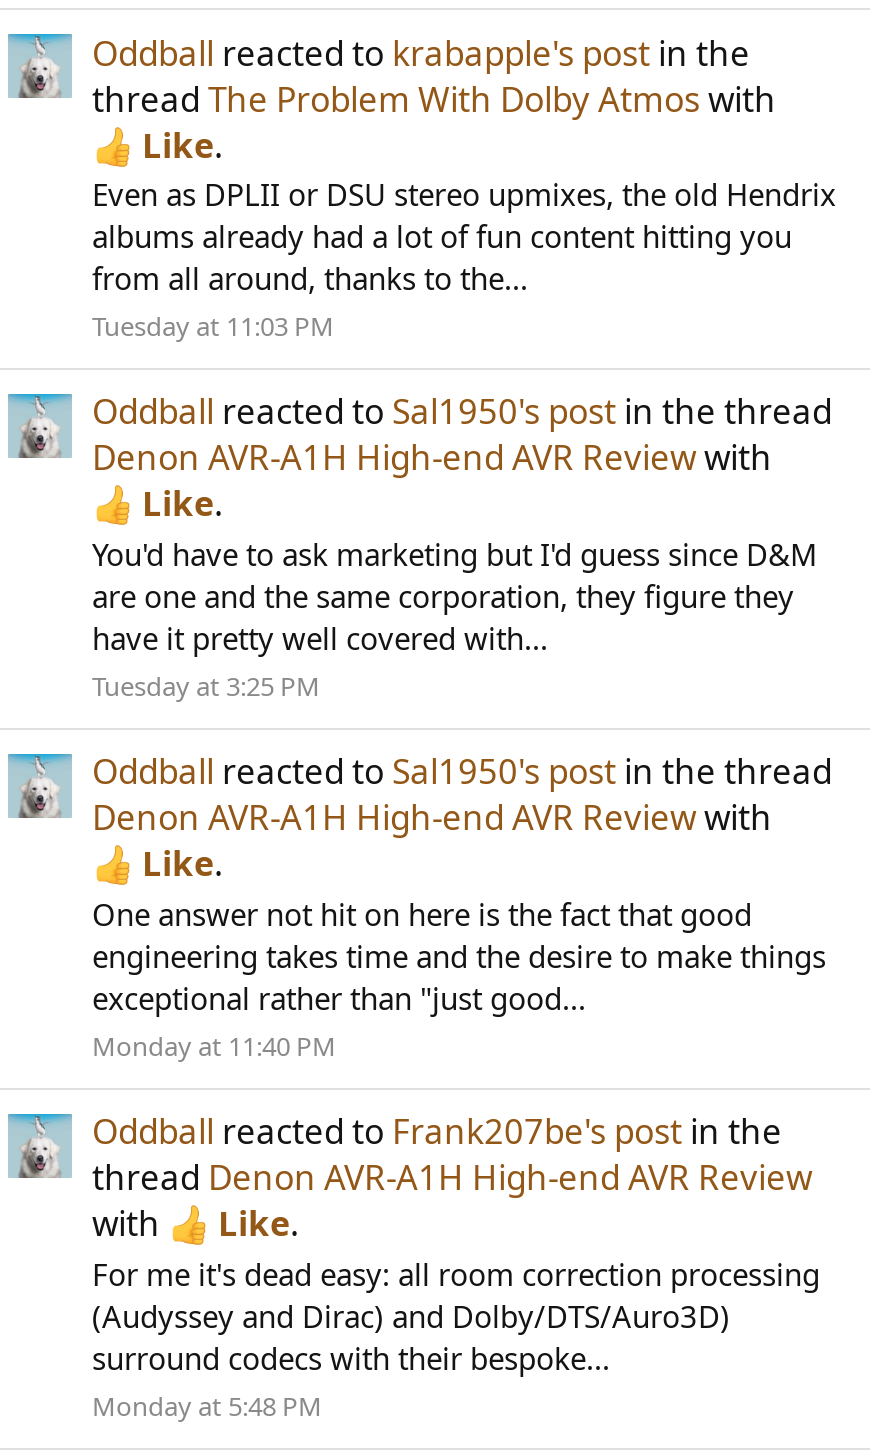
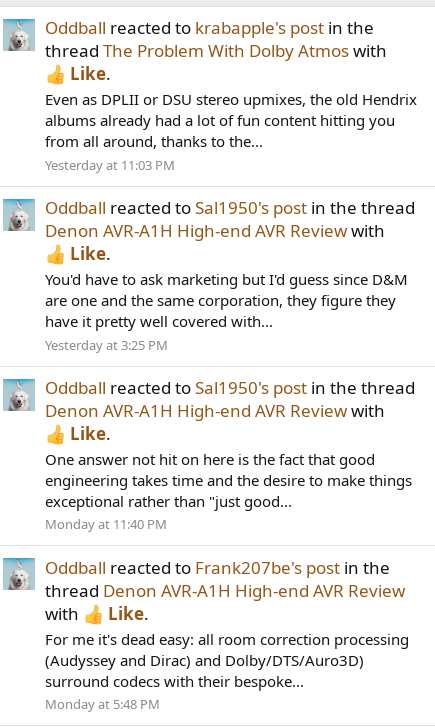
[92,309,334,345] Tuesday at 11:03 PM -> [45,156,175,174] Yesterday at 11:03 PM
[92,668,320,704] Tuesday at 3:25 PM -> [45,336,168,354] Yesterday at 3:25 PM

